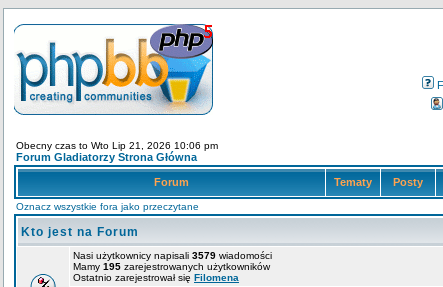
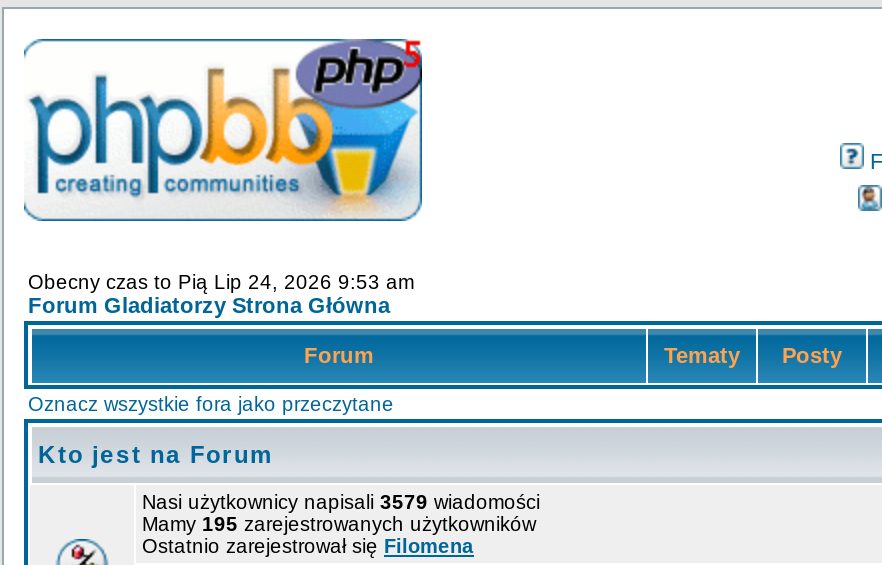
[16,140,218,151] Obecny czas to Wto Lip 21, 2026 10:06 pm -> [28,271,414,293] Obecny czas to Pią Lip 24, 2026 9:53 am

